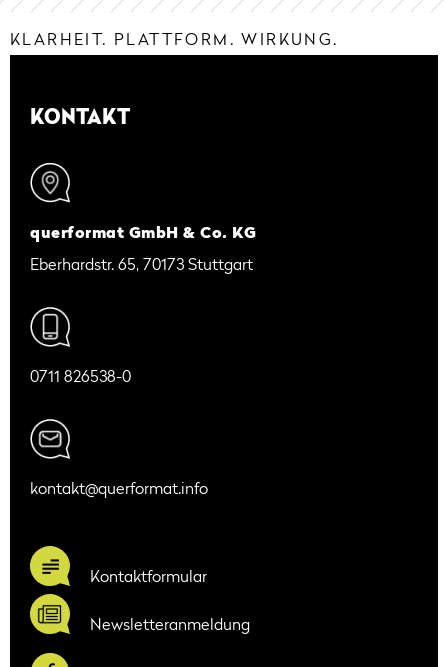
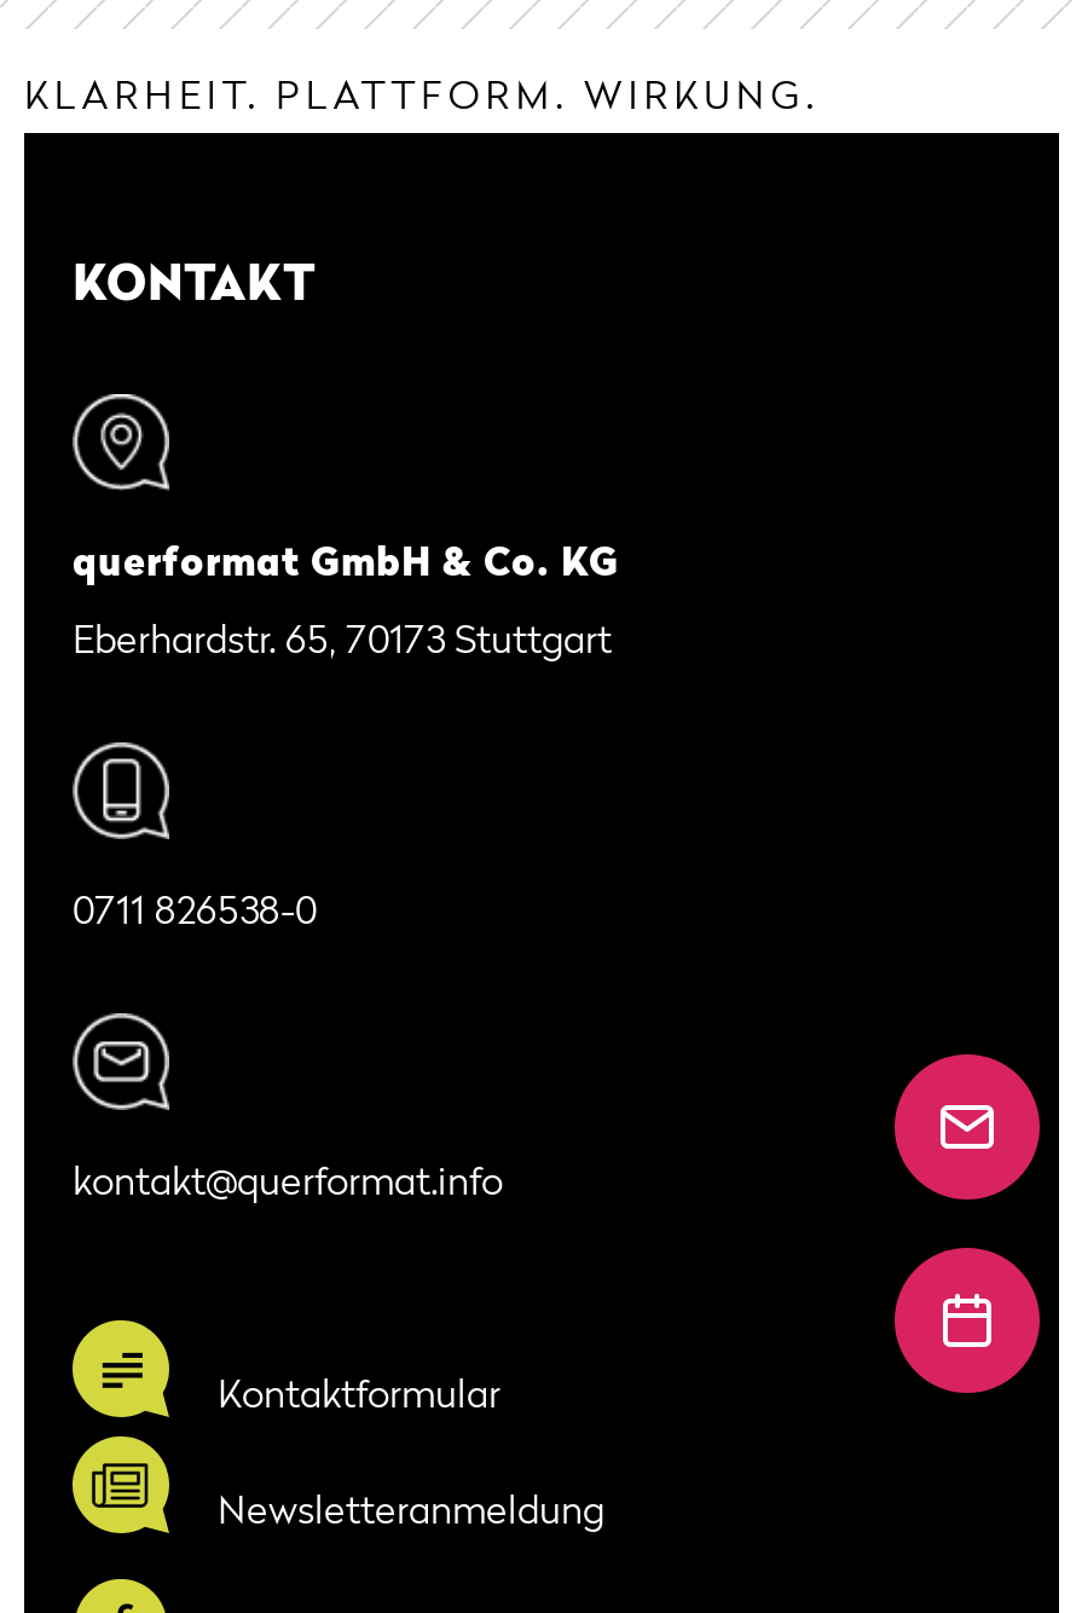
none -> [892,1052,1042,1202] [image]
none -> [892,1245,1042,1395] [image]

